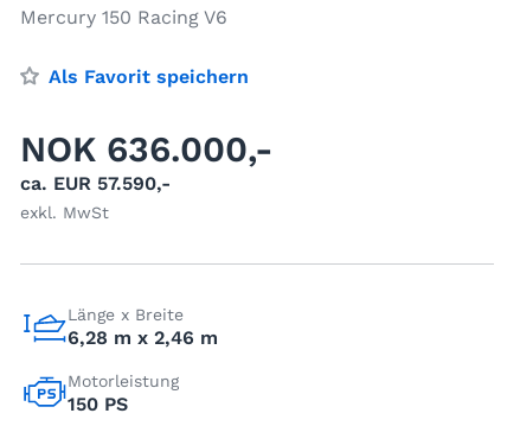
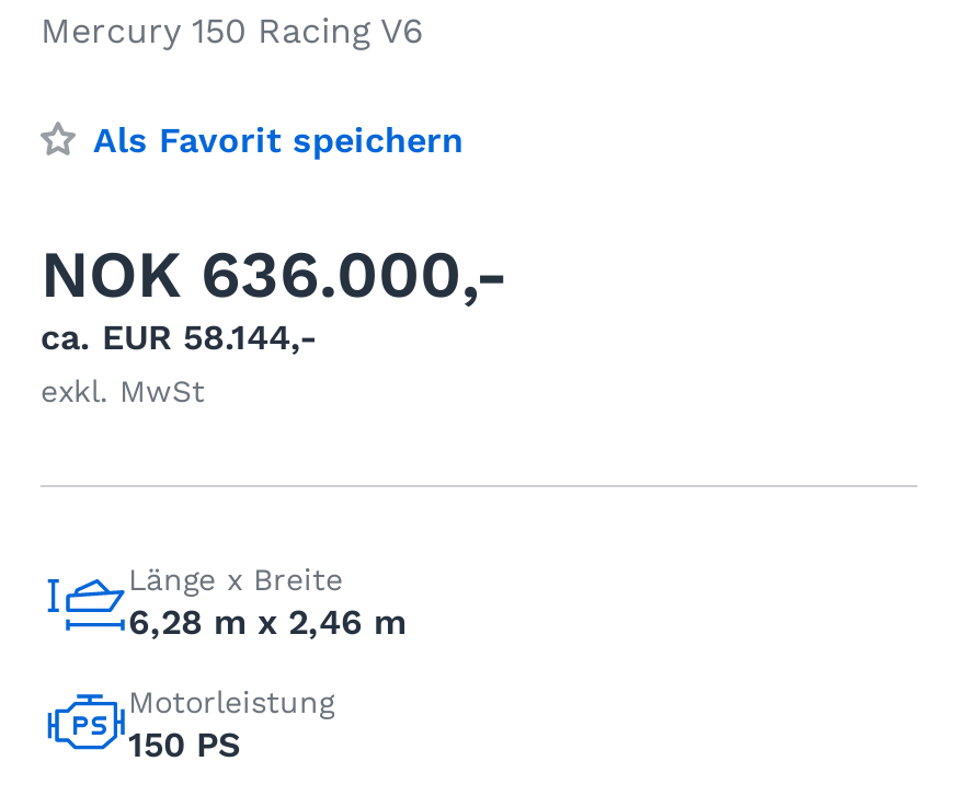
[20,172,171,195] ca. EUR 57.590,- -> [41,316,317,358] ca. EUR 58.144,-

